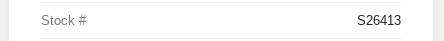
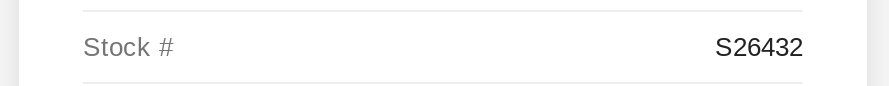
[357,13,401,28] S26413 -> [715,32,803,62] S26432

